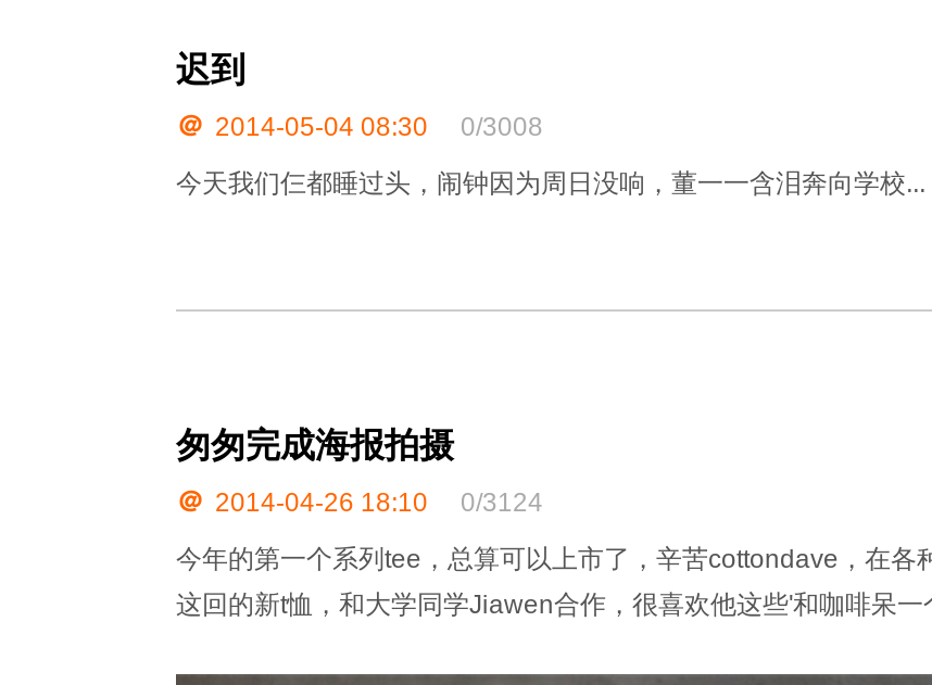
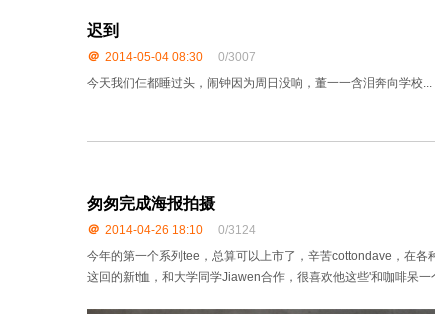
[176,110,543,142] ＠ 2014-05-04 08:30 0/3008 -> [87,49,256,64] ＠ 2014-05-04 08:30 0/3007

